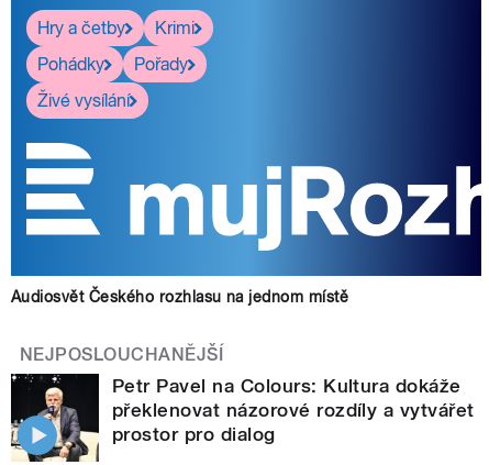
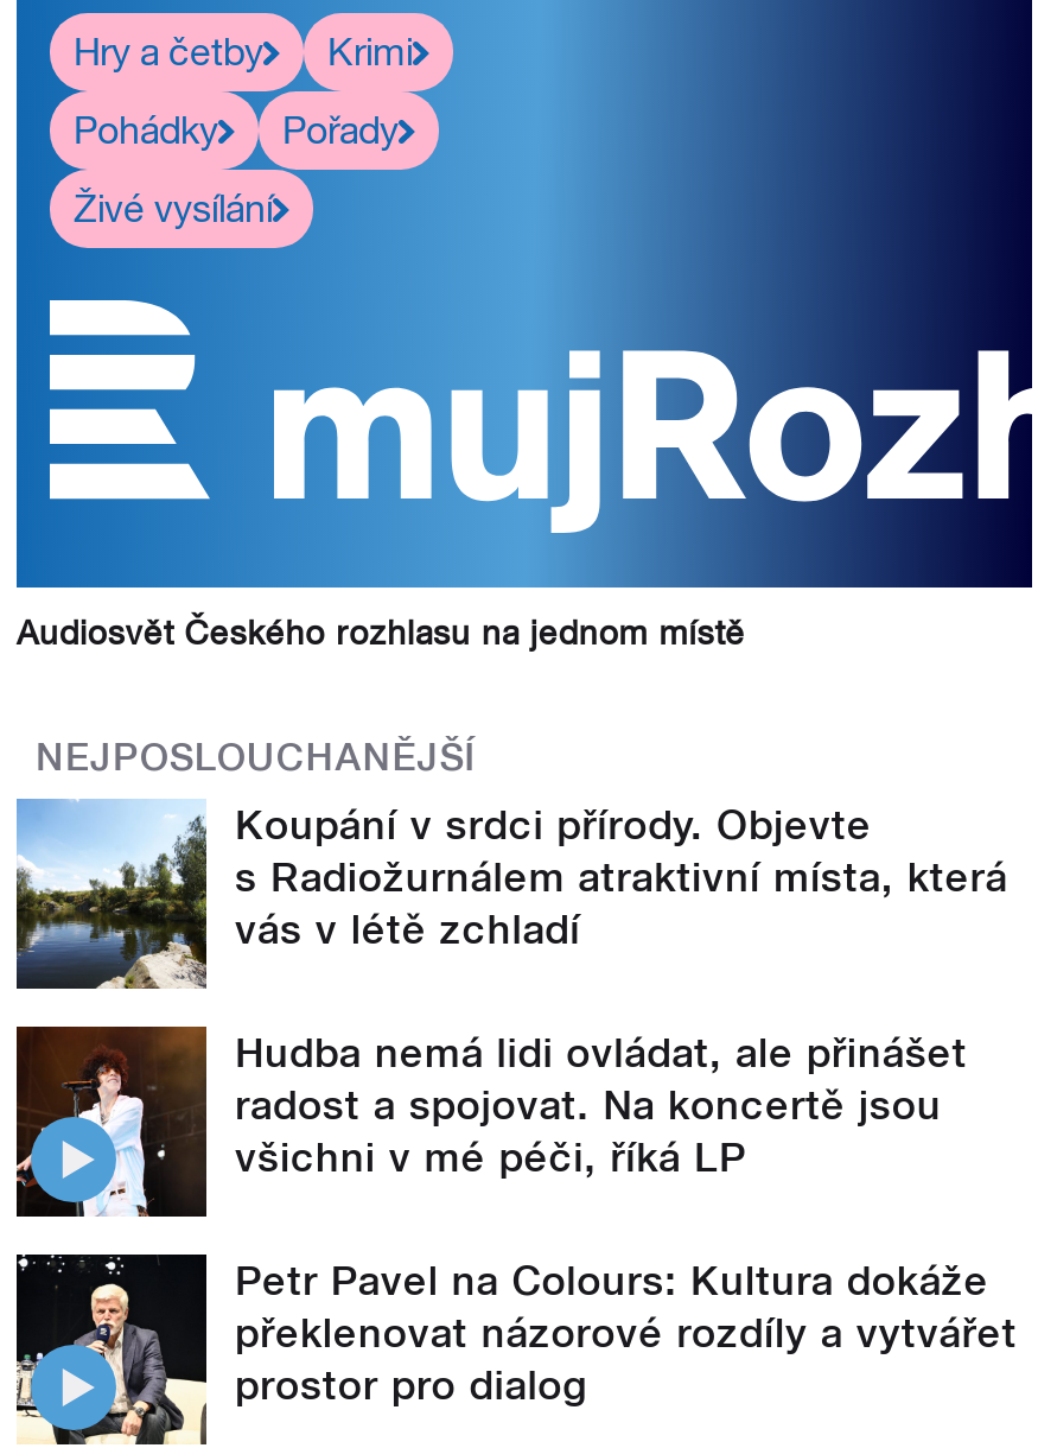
none -> [14,799,1008,1181] [image] | Koupání v srdci přírody. Objevte | s Radiožurnálem atraktivní místa, která | vás v létě zchladí | Hudba nemá lidi ovládat, ale přinášet | radost a spojovat. Na koncertě jsou | všichni v mé péči, říká LP
none -> [14,1024,209,1219] [image]

